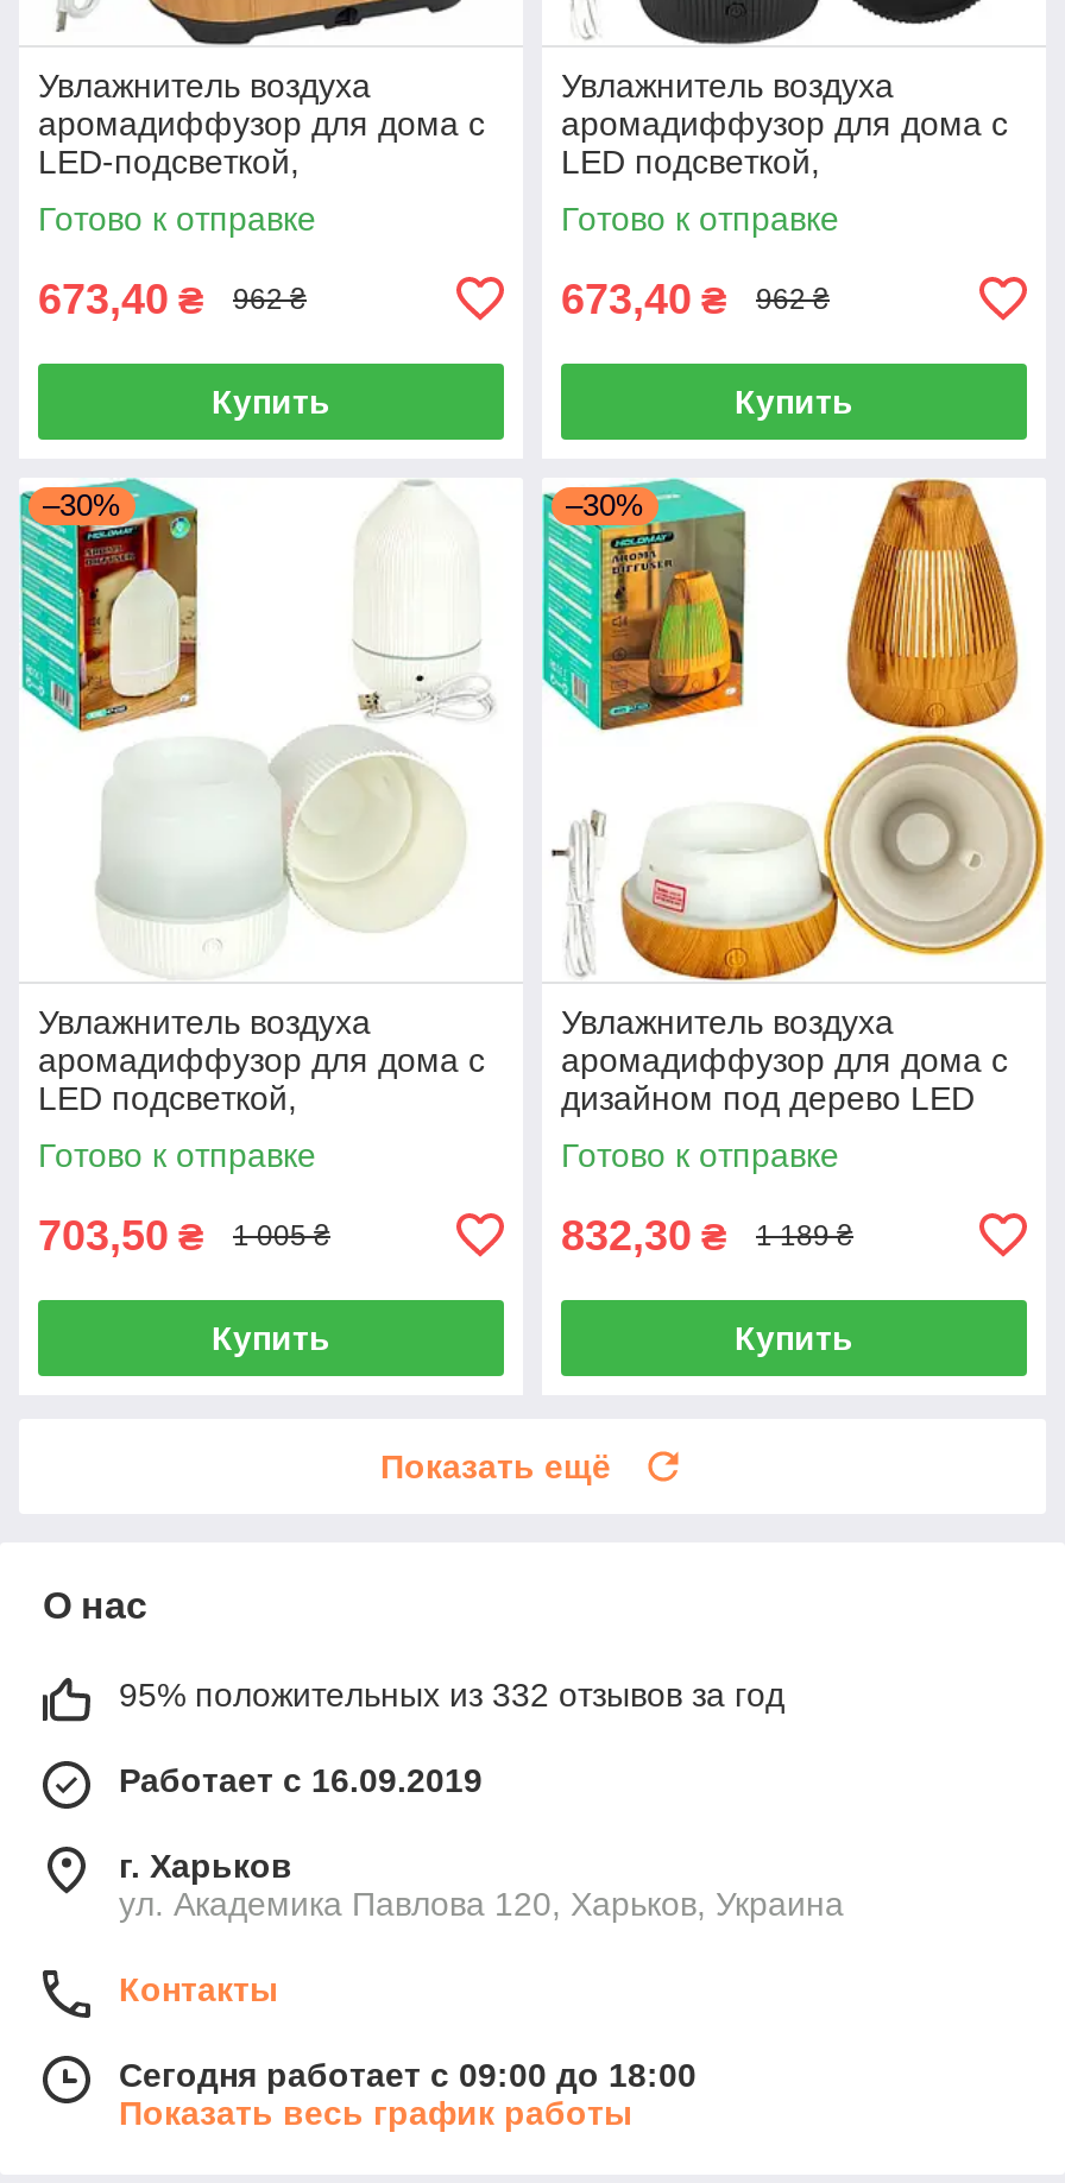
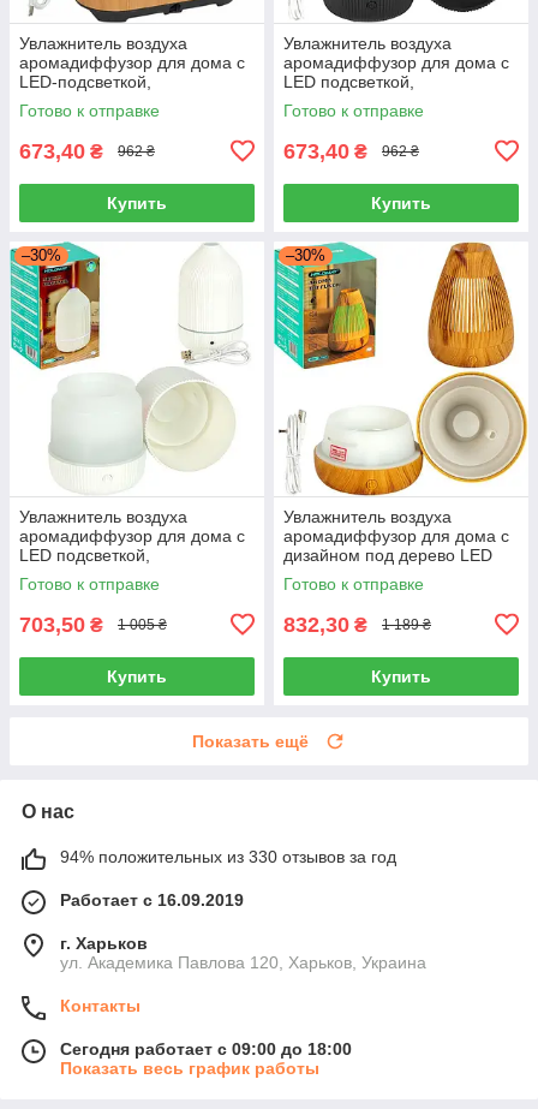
[119,1675,784,1713] 95% положительных из 332 отзывов за год -> [60,847,396,866] 94% положительных из 330 отзывов за год

